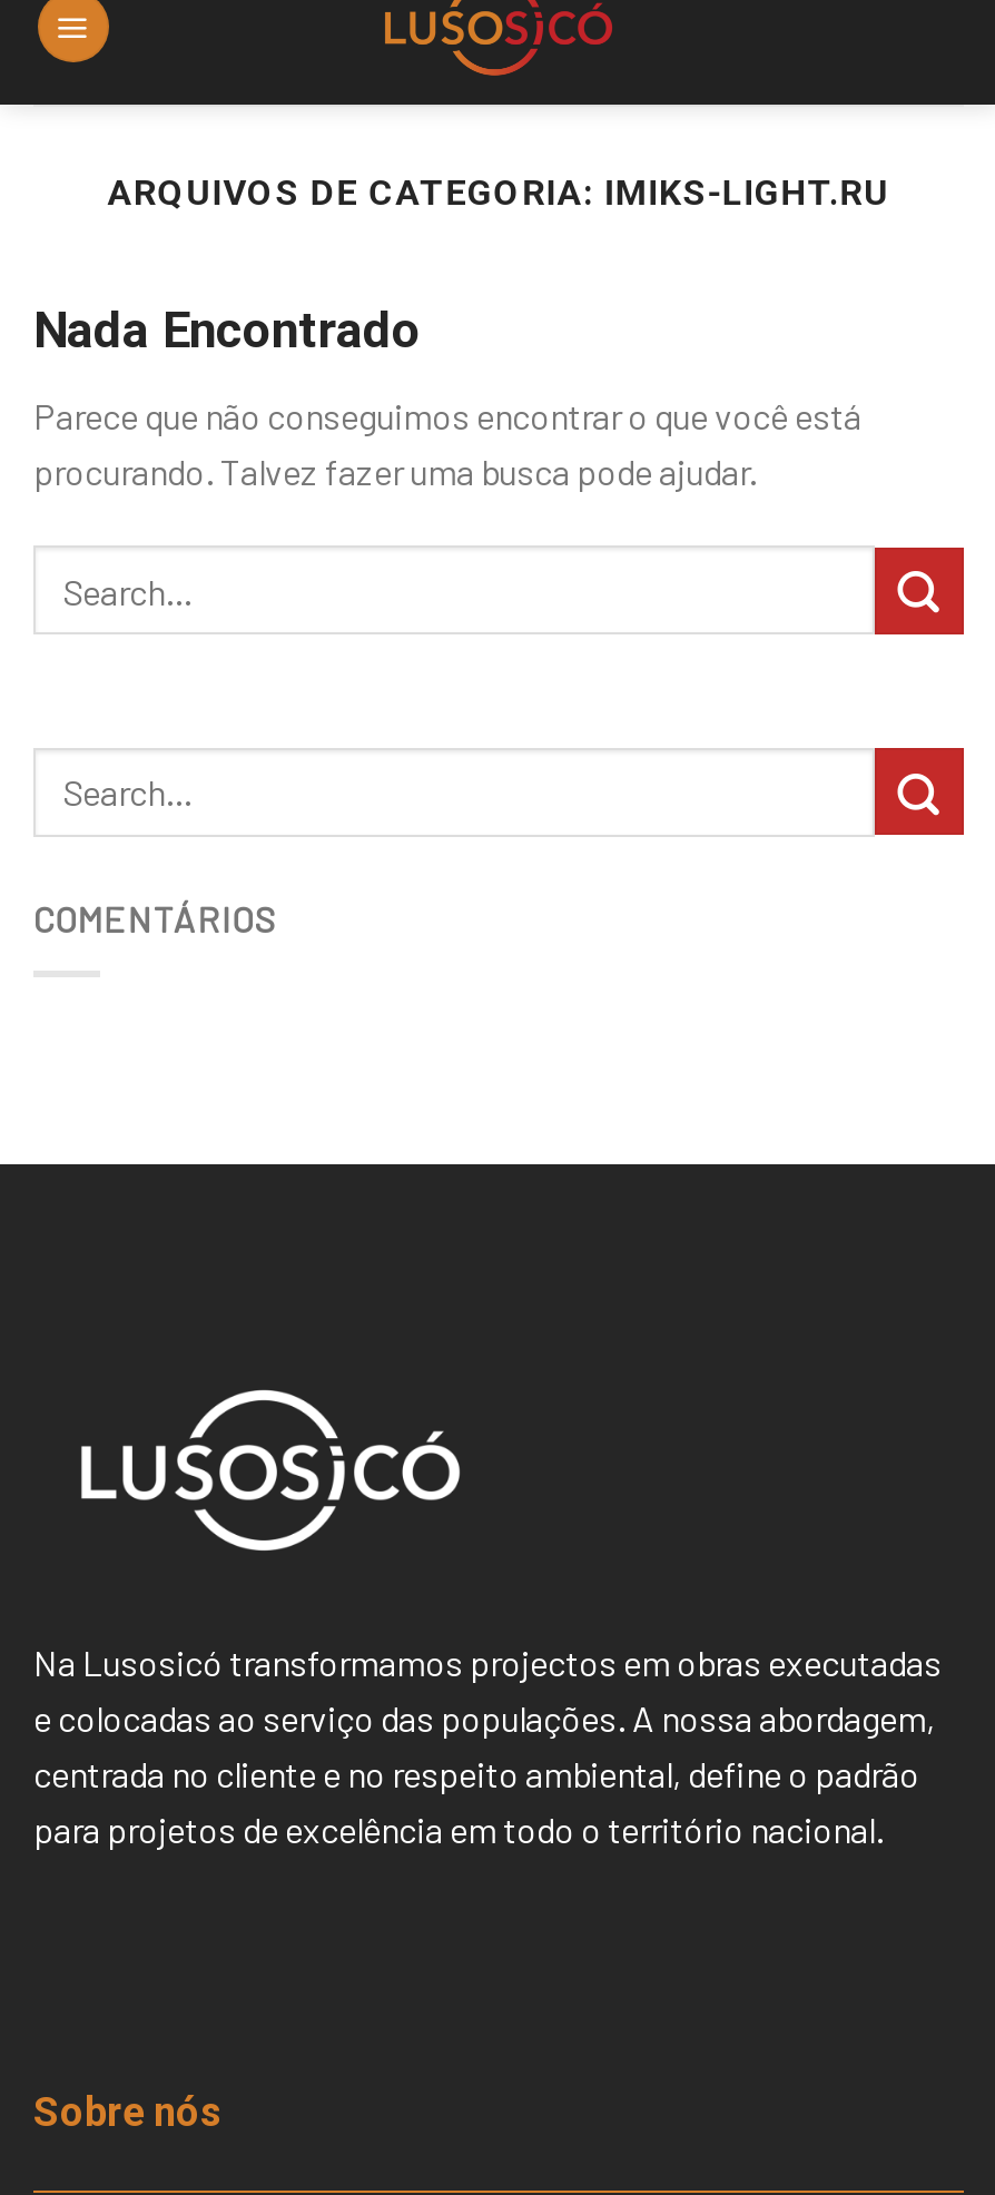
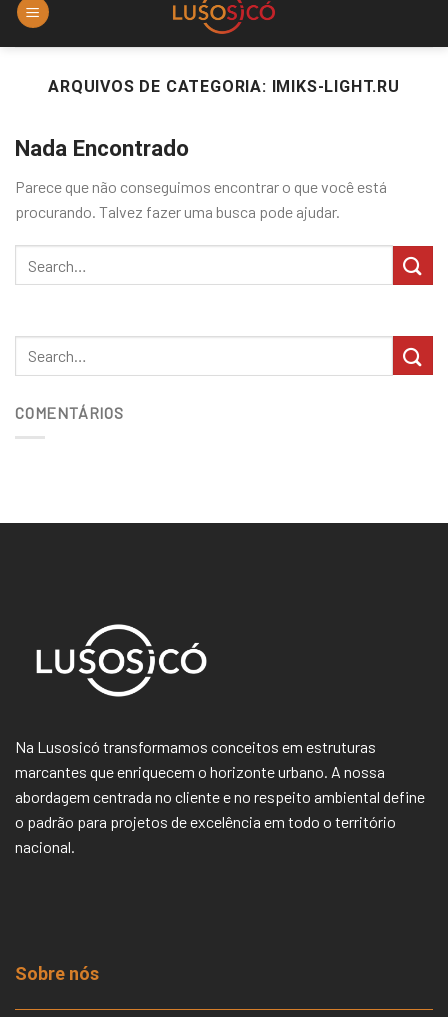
[33,1641,942,1851] Na Lusosicó transformamos projectos em obras executadas | e colocadas ao serviço das populações. A nossa abordagem, | centrada no cliente e no respeito ambiental, define o padrão | para projetos de excelência em todo o território nacional. -> [15,737,425,856] Na Lusosicó transformamos conceitos em estruturas | marcantes que enriquecem o horizonte urbano. A nossa | abordagem centrada no cliente e no respeito ambiental define | o padrão para projetos de excelência em todo o território | nacional.

